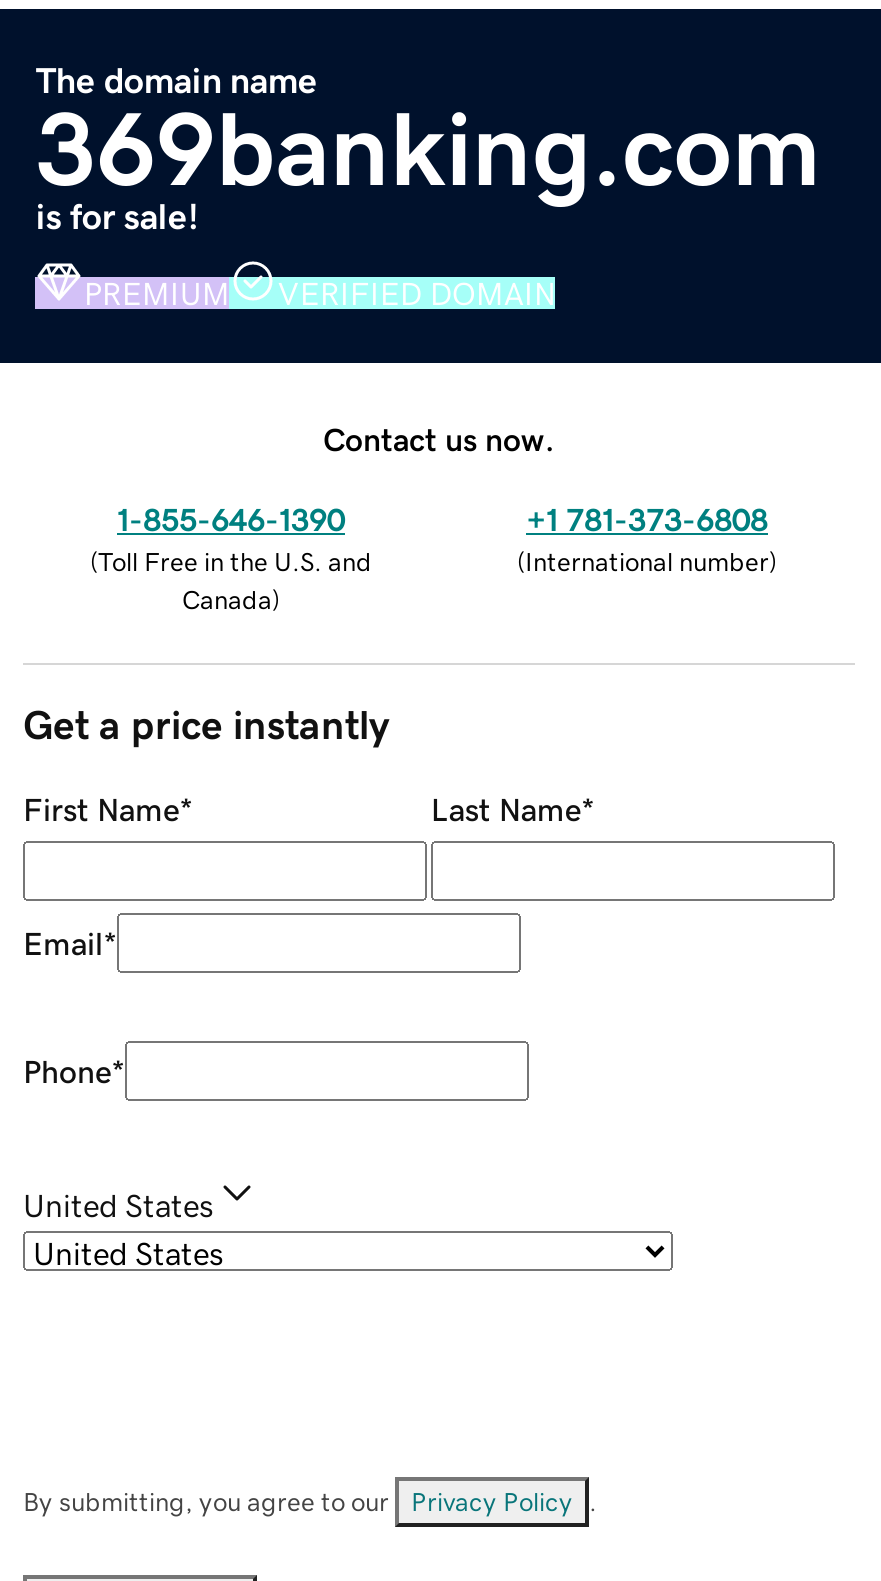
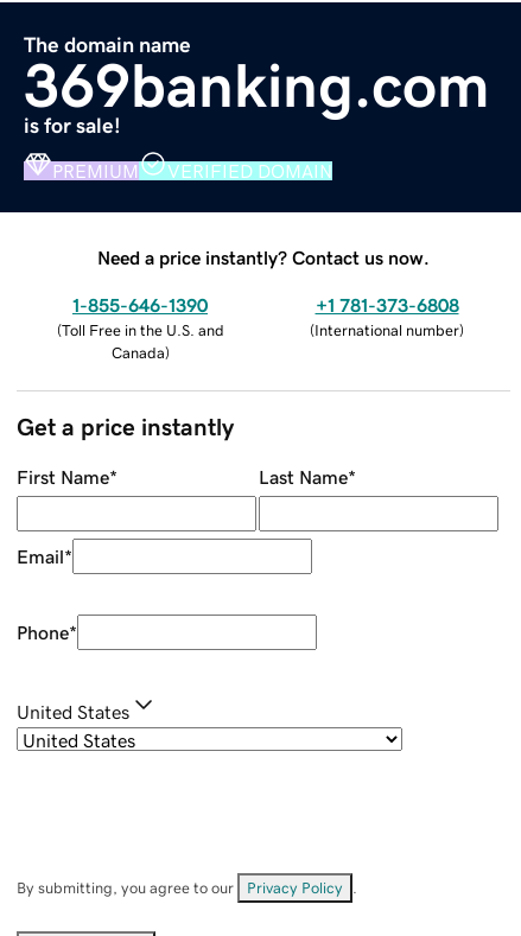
[323,422,555,454] Contact us now. -> [97,247,430,266] Need a price instantly? Contact us now.

